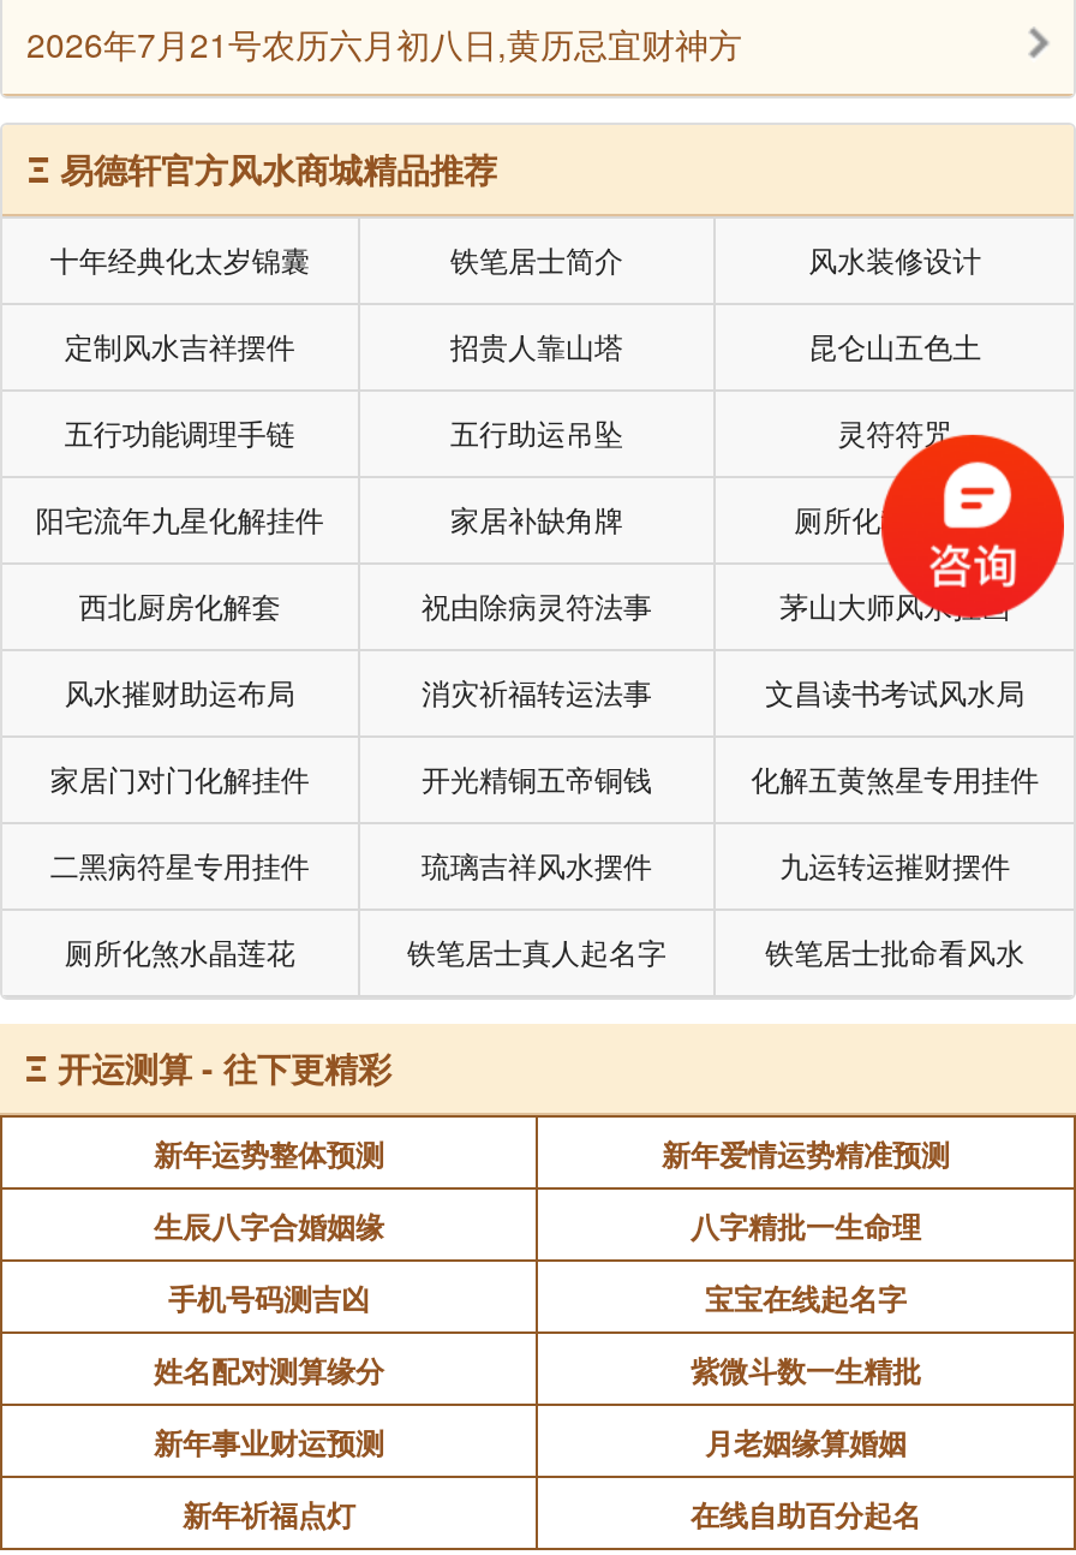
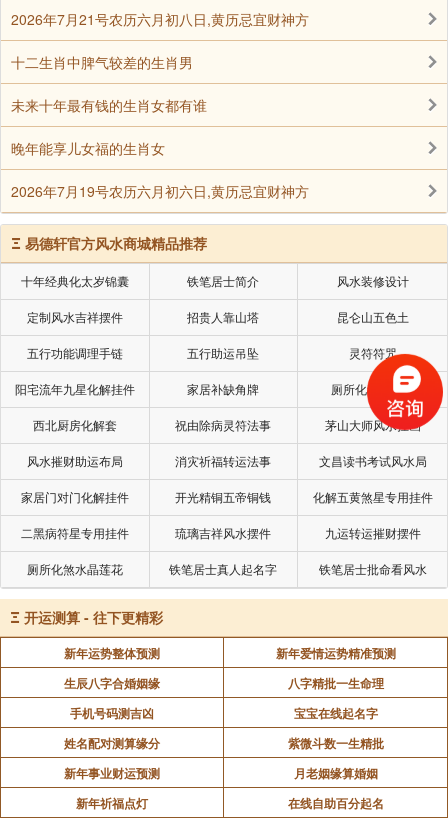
none -> [11,52,309,201] 十二生肖中脾气较差的生肖男 | 未来十年最有钱的生肖女都有谁 | 晚年能享儿女福的生肖女 | 2026年7月19号农历六月初六日,黄历忌宜财神方

